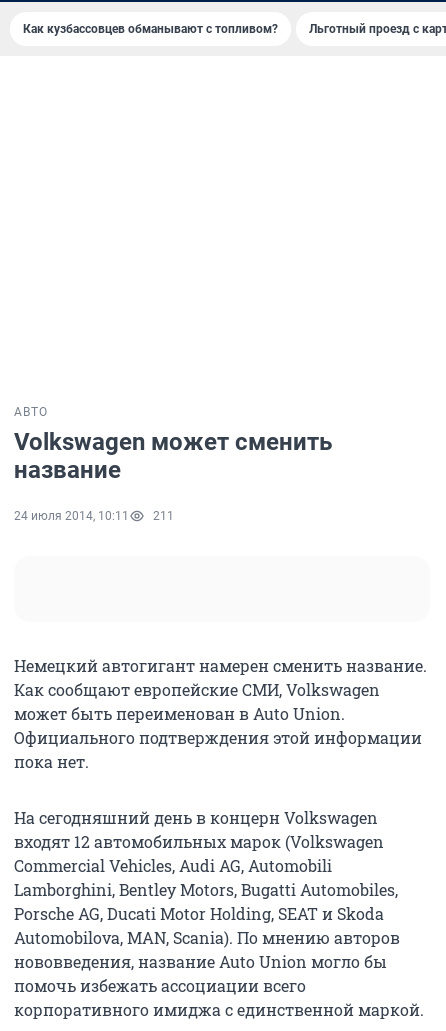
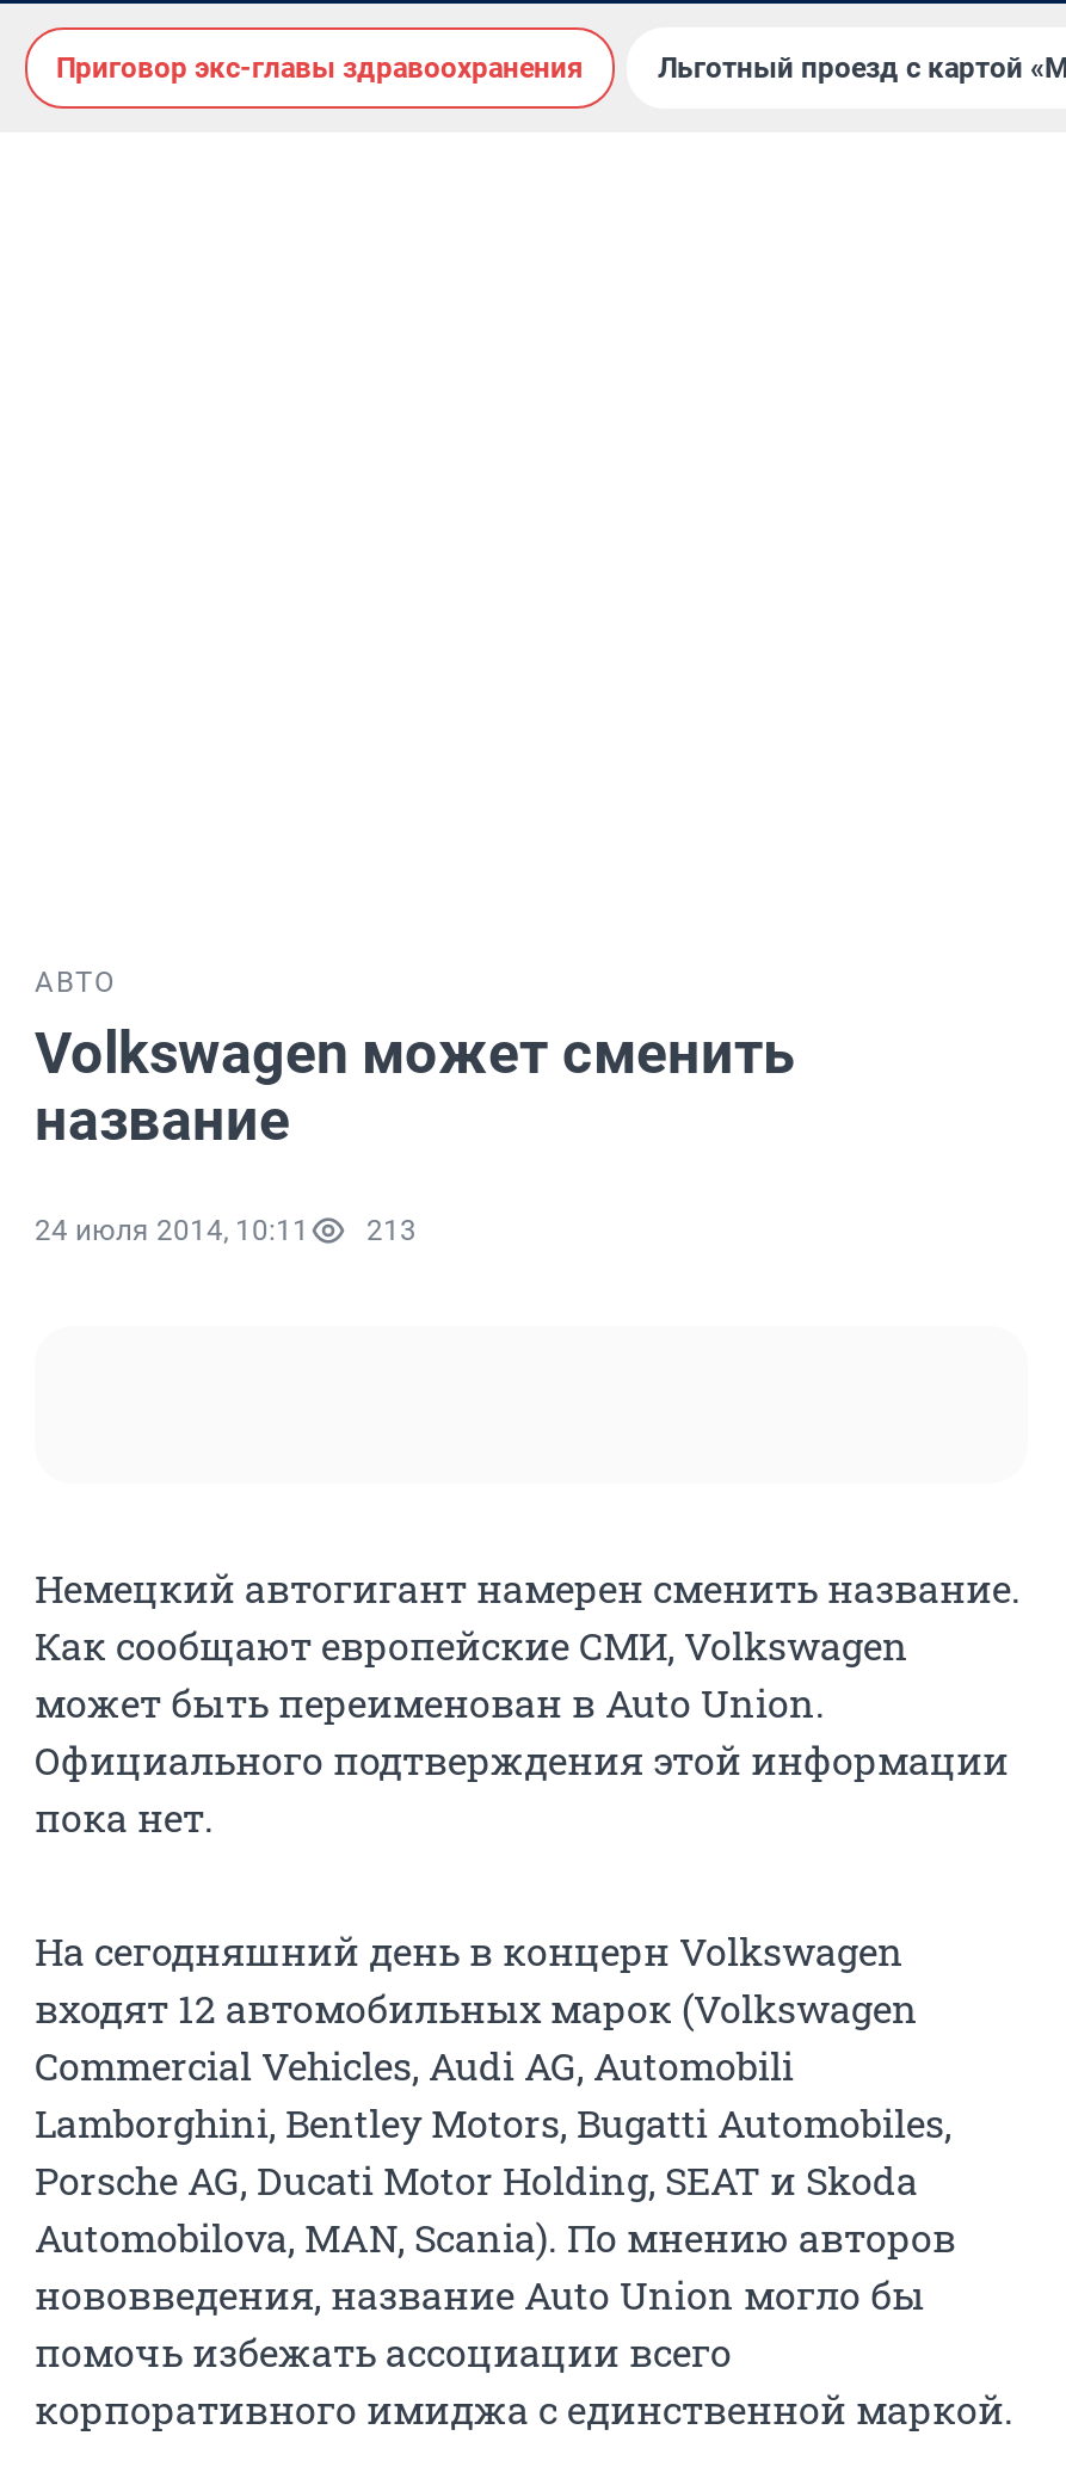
[23,22,278,36] Как кузбассовцев обманывают с топливом? -> [56,51,584,85] Приговор экс-главы здравоохранения
[14,509,174,523] 24 июля 2014, 10:11 211 -> [35,1214,417,1248] 24 июля 2014, 10:11 213

